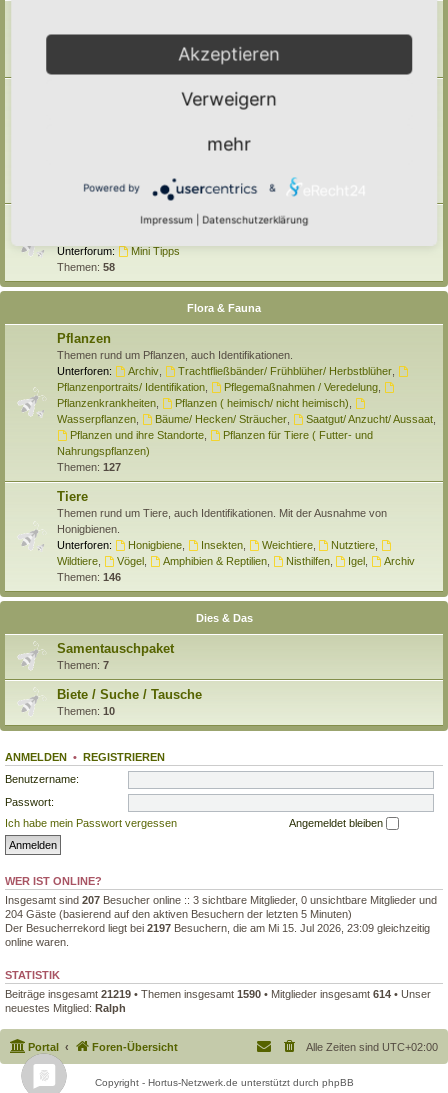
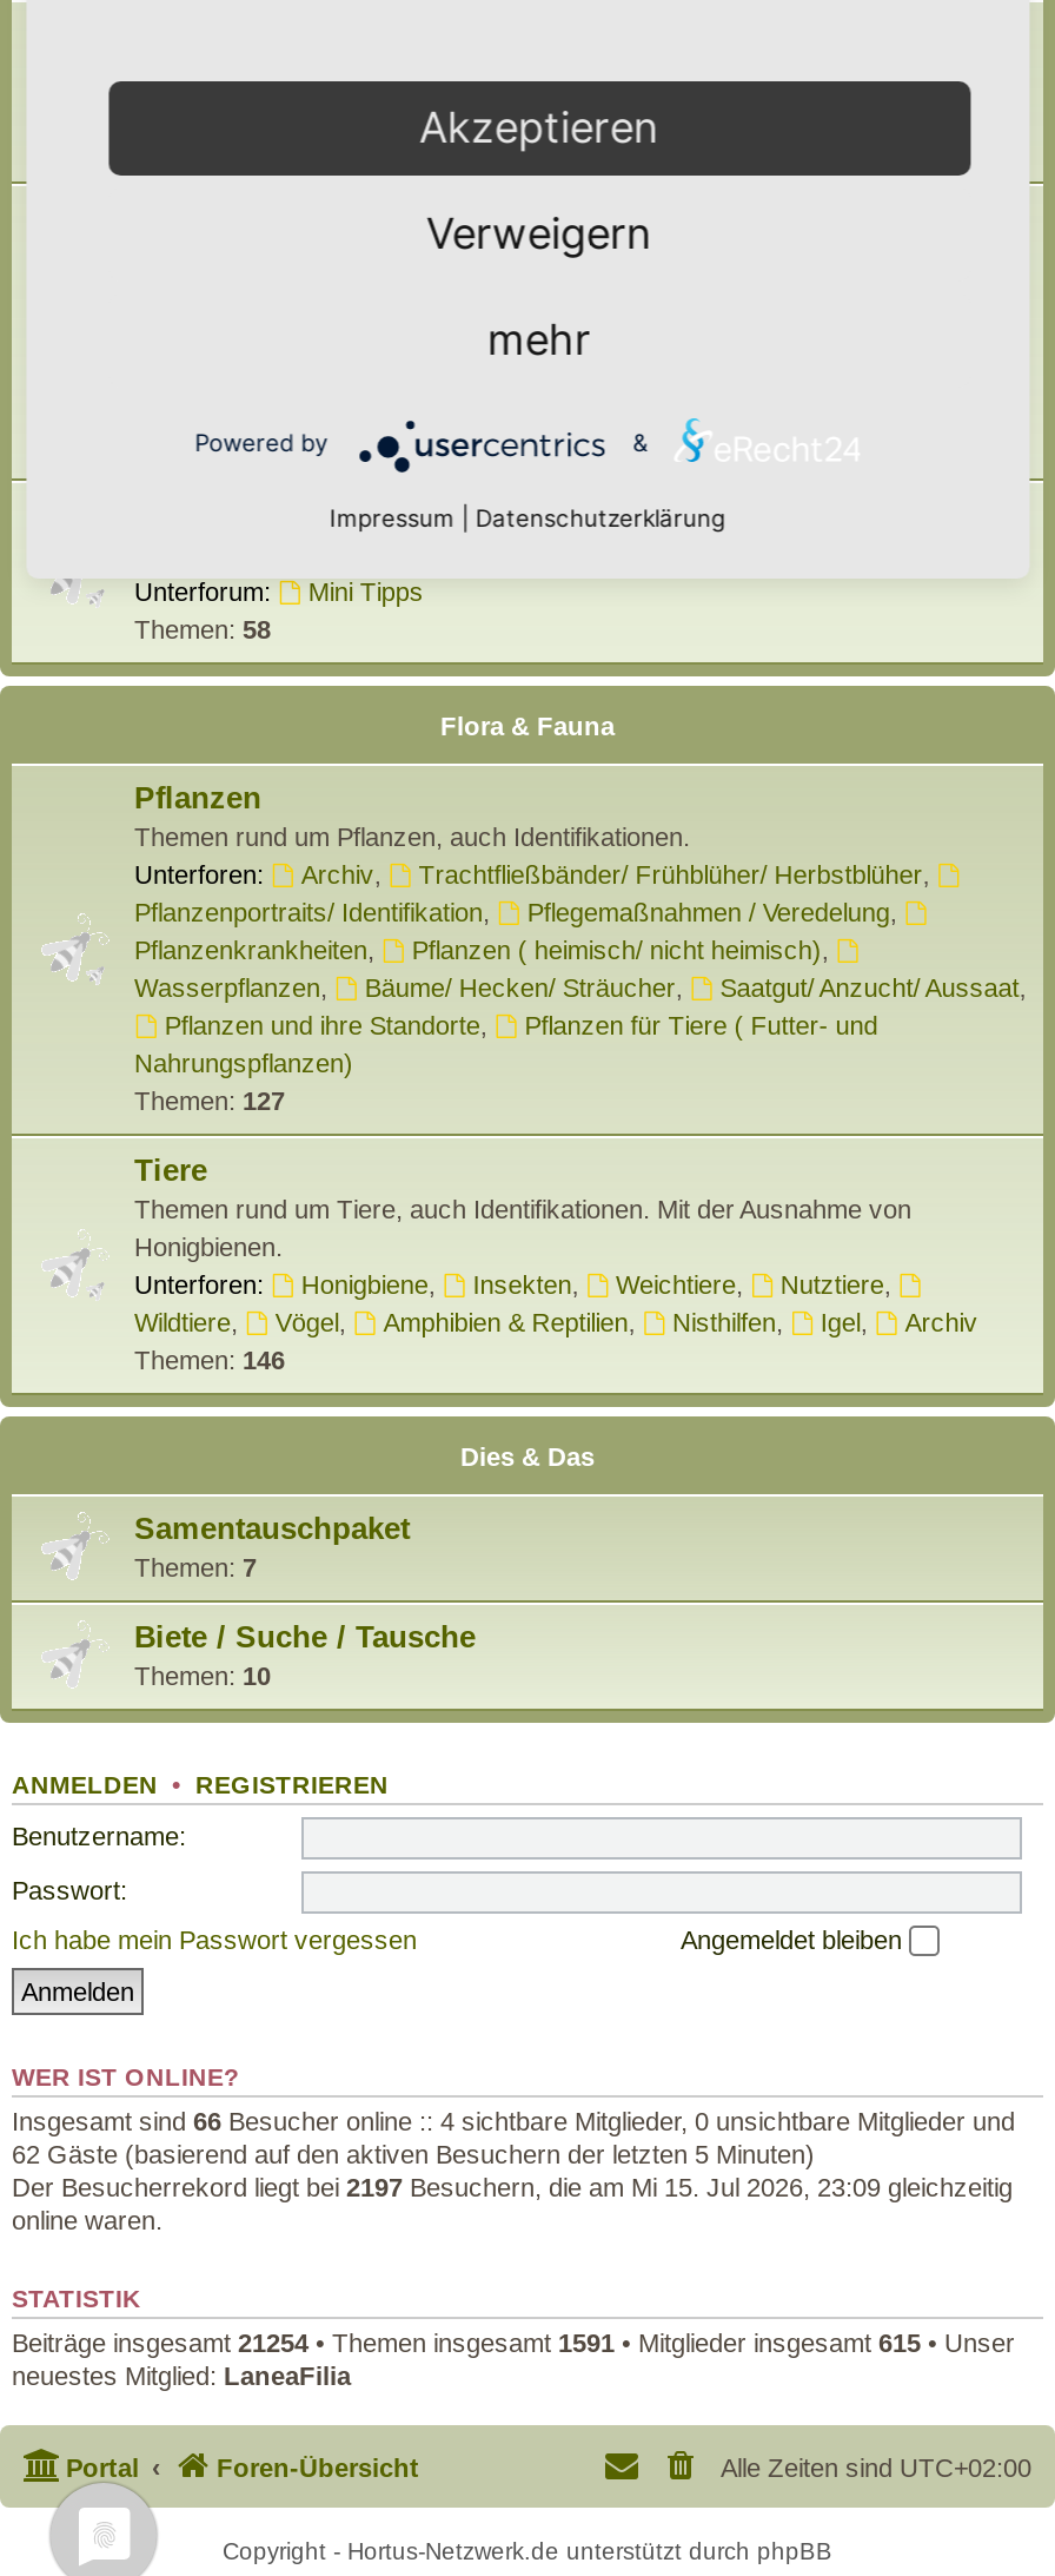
[5,894,437,906] Insgesamt sind 207 Besucher online :: 3 sichtbare Mitglieder, 0 unsichtbare Mitglieder und -> [12,2108,1015,2136] Insgesamt sind 66 Besucher online :: 4 sichtbare Mitglieder, 0 unsichtbare Mitglieder und
[5,908,352,920] 204 Gäste (basierend auf den aktiven Besuchern der letzten 5 Minuten) -> [12,2141,815,2169] 62 Gäste (basierend auf den aktiven Besuchern der letzten 5 Minuten)
[5,988,431,1000] Beiträge insgesamt 21219 • Themen insgesamt 1590 • Mitglieder insgesamt 614 • Unser -> [12,2329,1015,2358] Beiträge insgesamt 21254 • Themen insgesamt 1591 • Mitglieder insgesamt 615 • Unser
[5,1002,126,1014] neuestes Mitglied: Ralph -> [12,2362,351,2391] neuestes Mitglied: LaneaFilia

